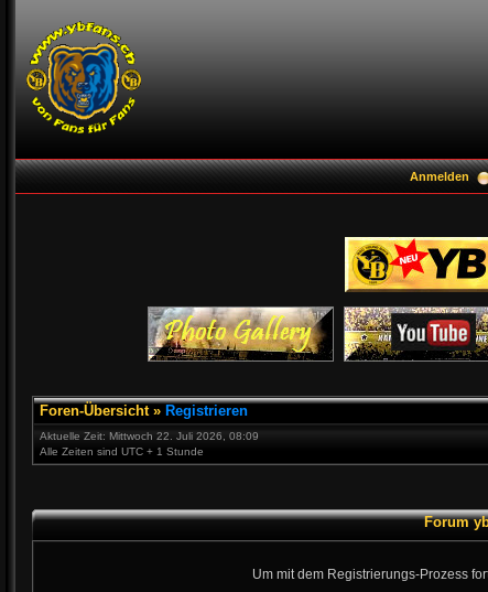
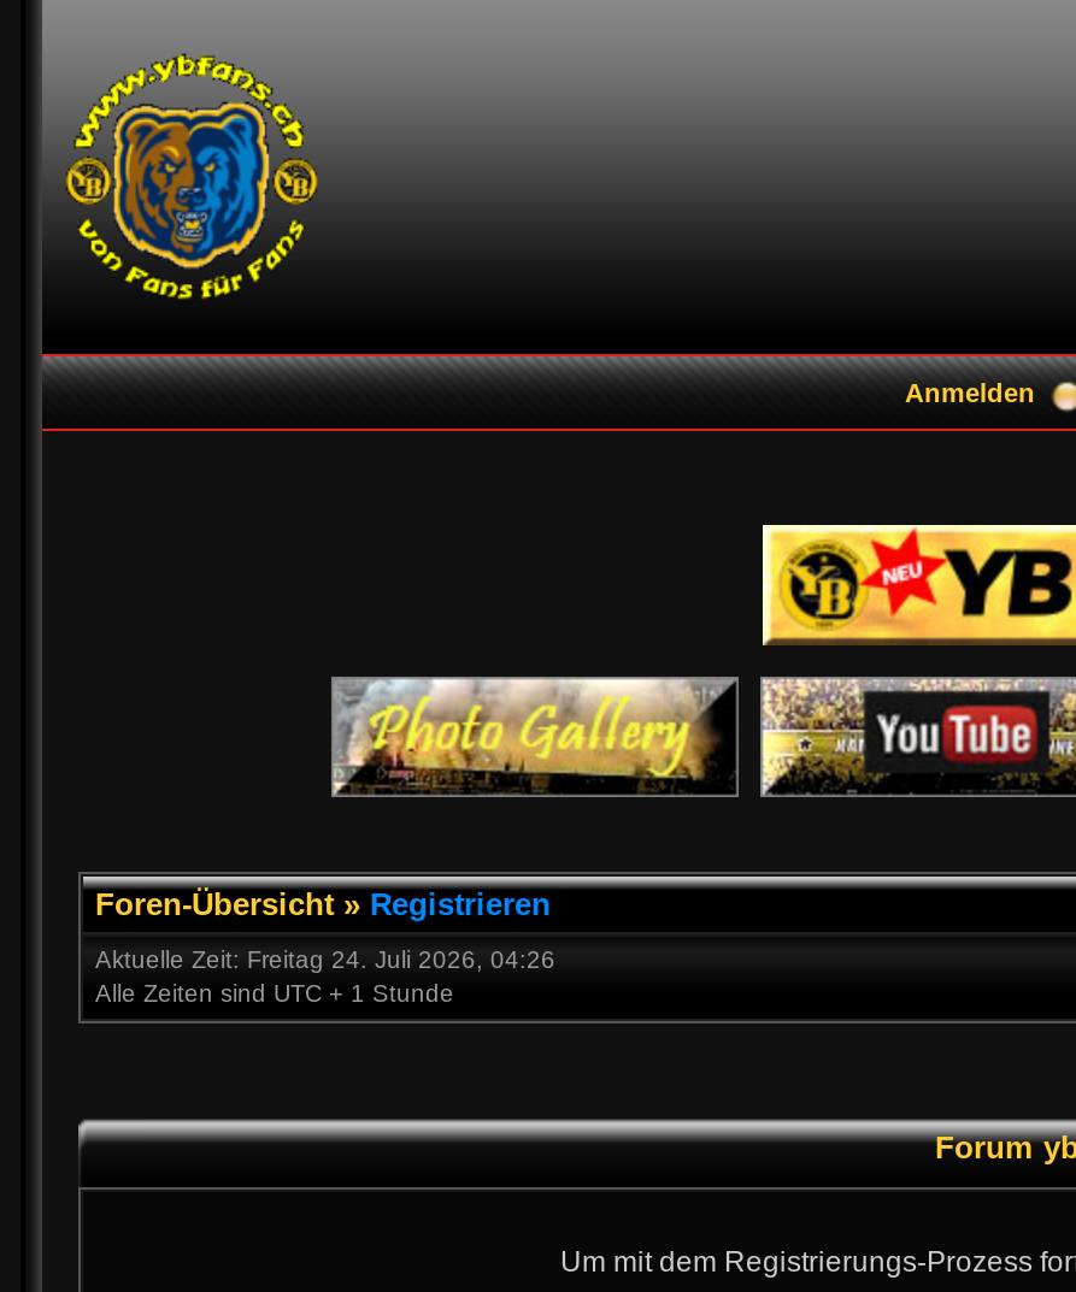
[40,430,259,442] Aktuelle Zeit: Mittwoch 22. Juli 2026, 08:09 -> [95,946,555,973] Aktuelle Zeit: Freitag 24. Juli 2026, 04:26

